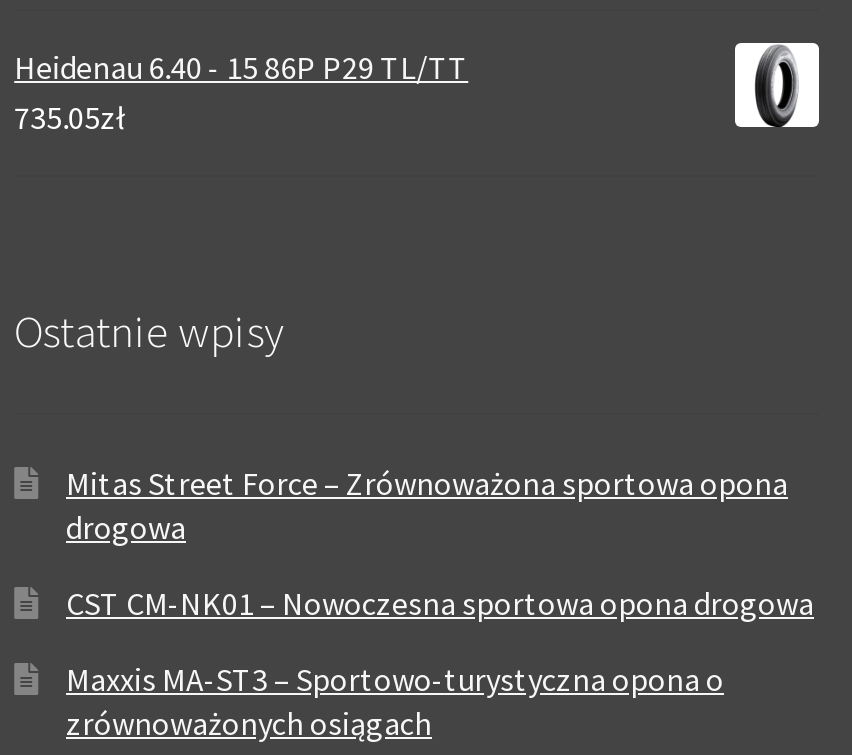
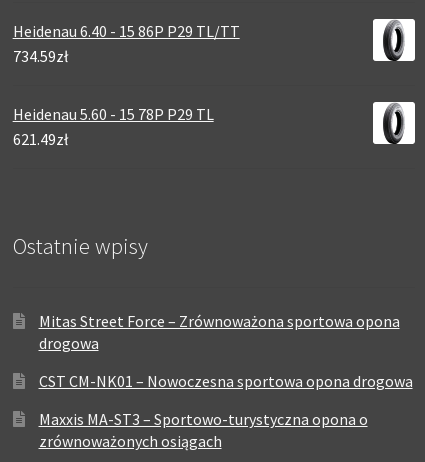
[14,97,124,137] 735.05zł -> [13,46,214,149] 734.59zł | Heidenau 5.60 - 15 78P P29 TL | 621.49zł

